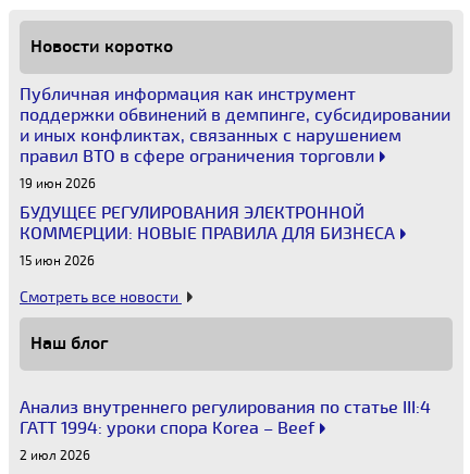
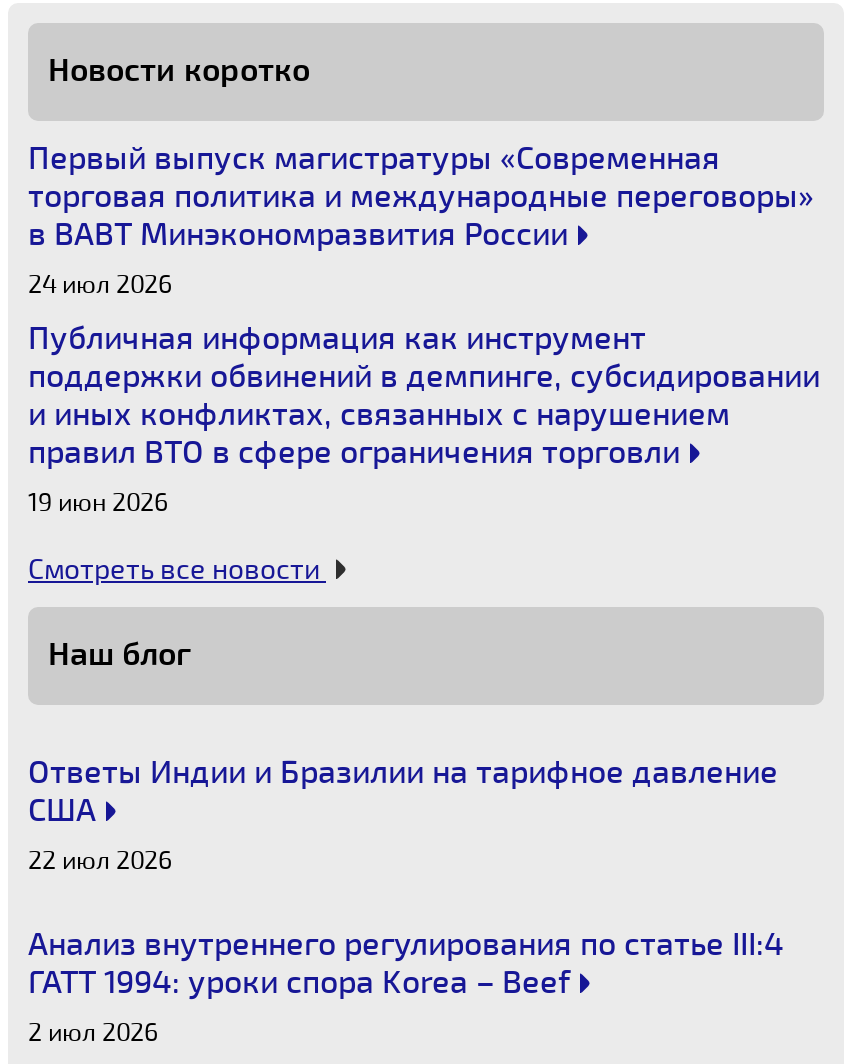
none -> [28,139,814,301] Первый выпуск магистратуры «Современная | торговая политика и международные переговоры» | в ВАВТ Минэкономразвития России | 24 июл 2026
[20,202,395,270] БУДУЩЕЕ РЕГУЛИРОВАНИЯ ЭЛЕКТРОННОЙ | КОММЕРЦИИ: НОВЫЕ ПРАВИЛА ДЛЯ БИЗНЕСА | 15 июн 2026 -> none
none -> [28,753,778,877] Ответы Индии и Бразилии на тарифное давление | США | 22 июл 2026

